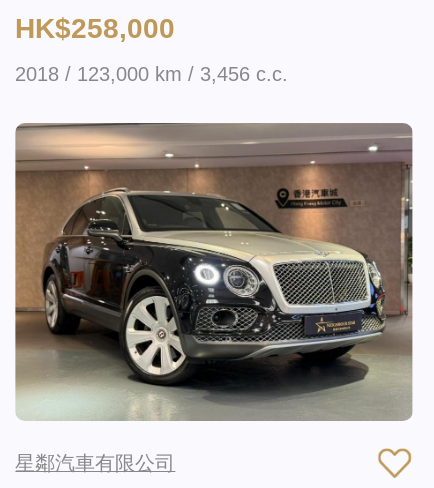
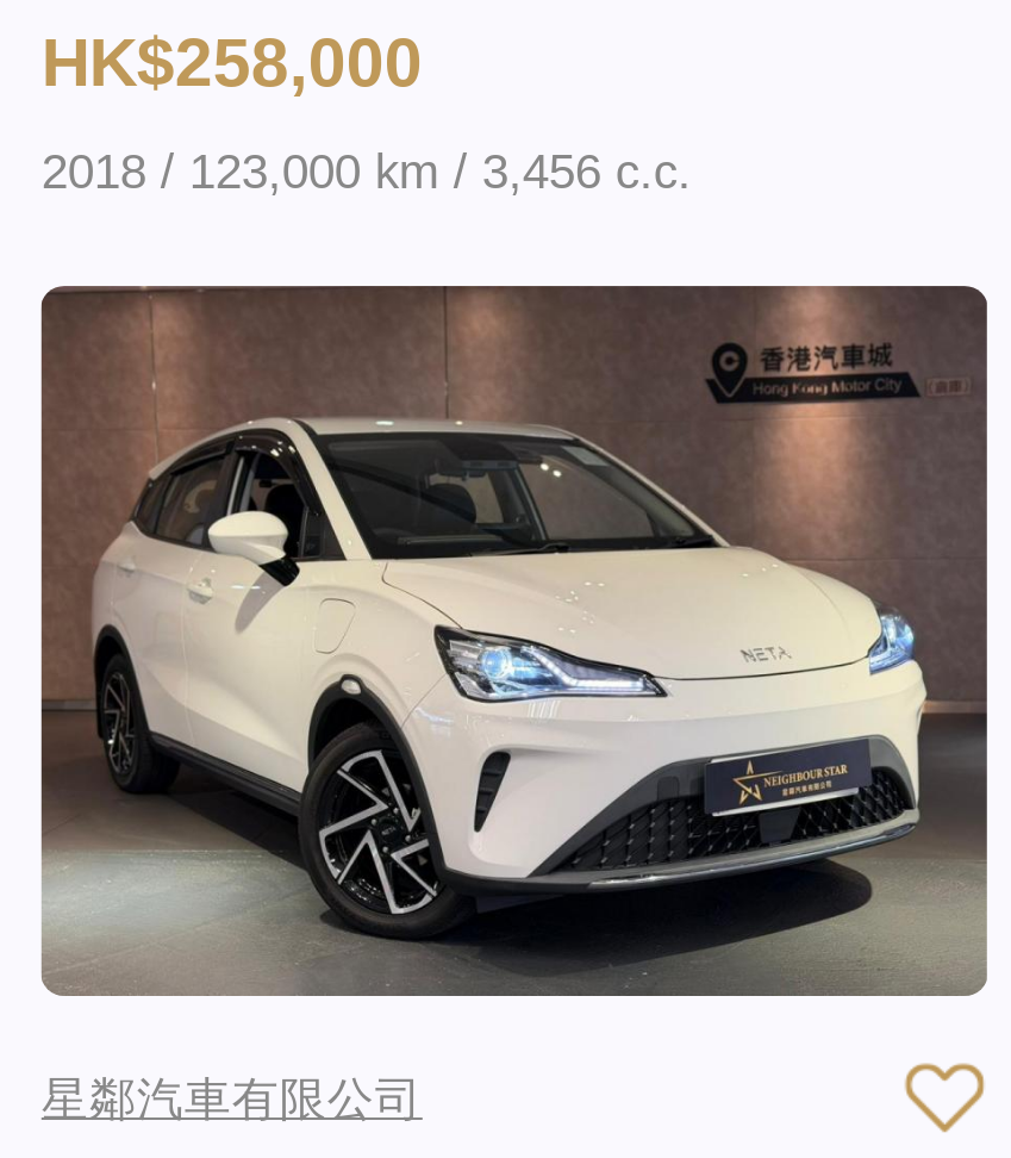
[15,123,413,421] [image] -> [40,285,986,995] [image]

